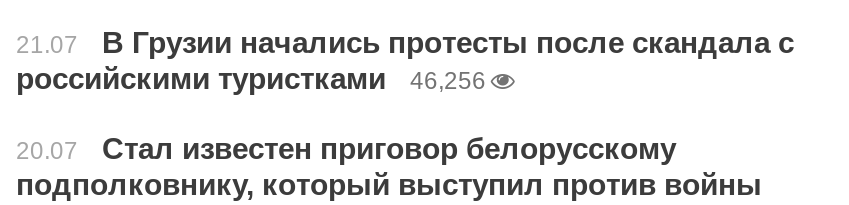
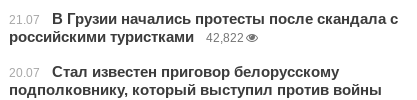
[16,61,486,95] российскими туристками 46,256 -> [9,28,244,45] российскими туристками 42,822

